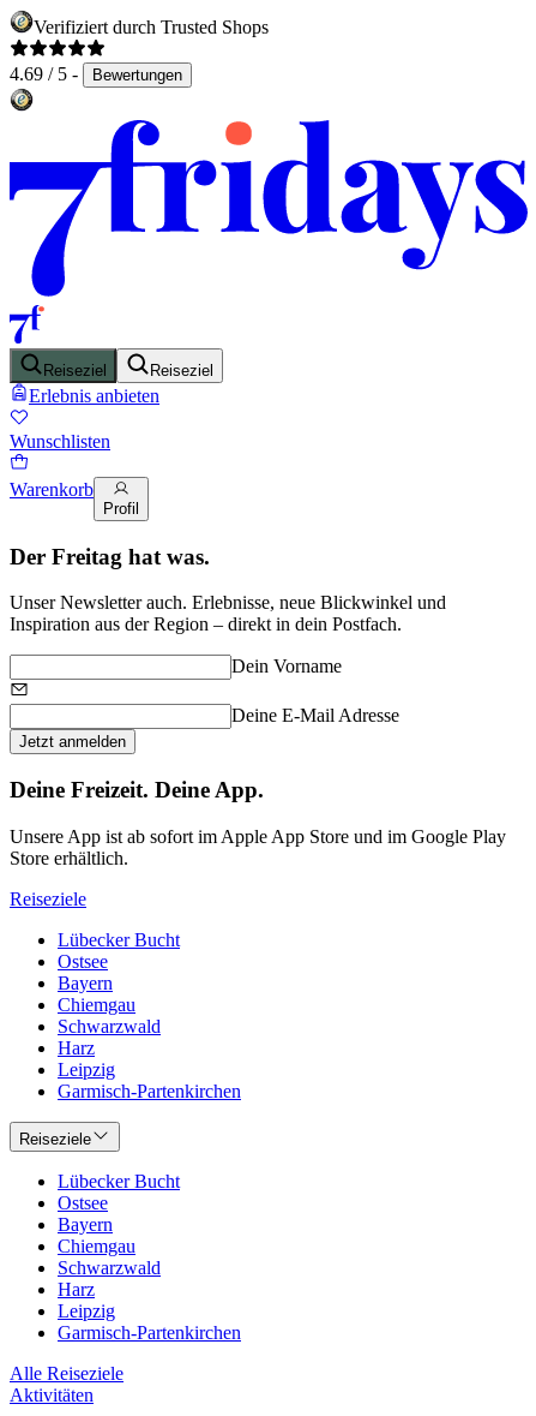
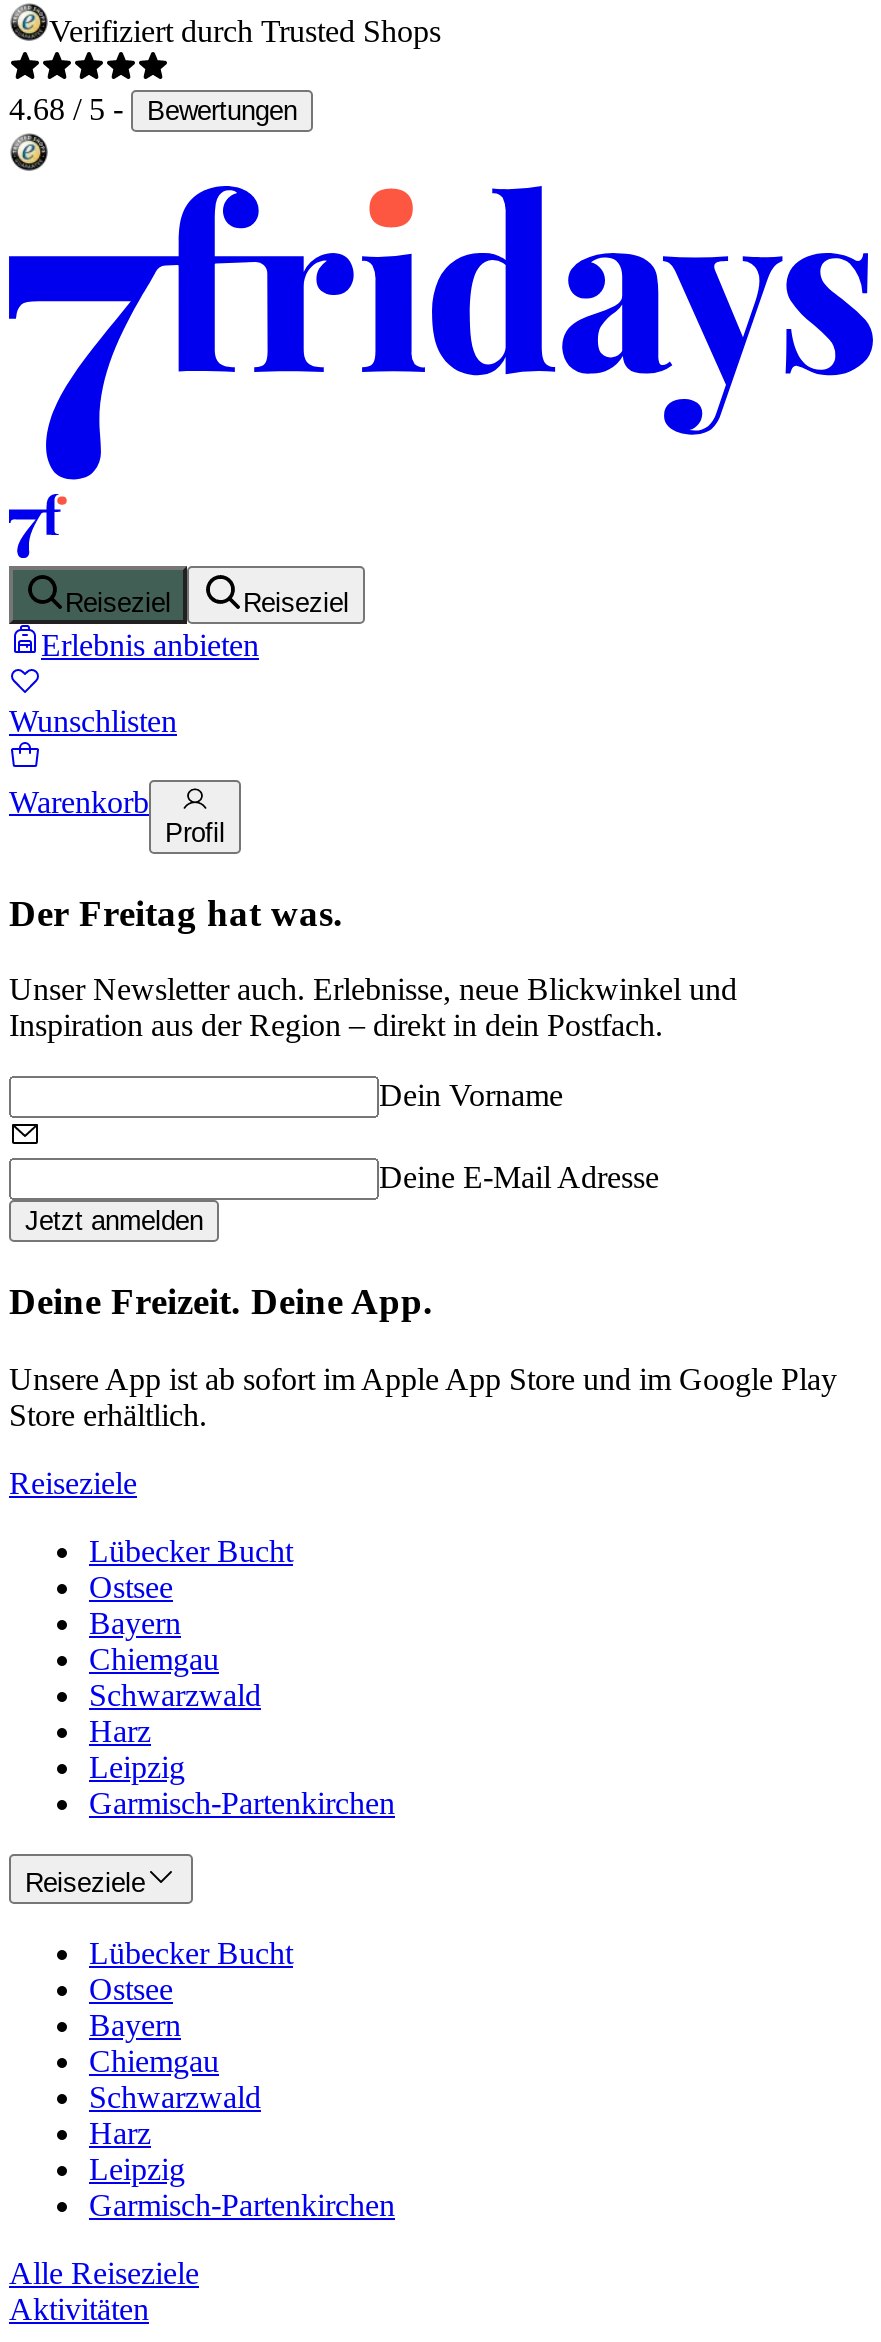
[10,64,182,84] 4.69 / 5 - Bewertungen -> [9,92,297,126] 4.68 / 5 - Bewertungen

